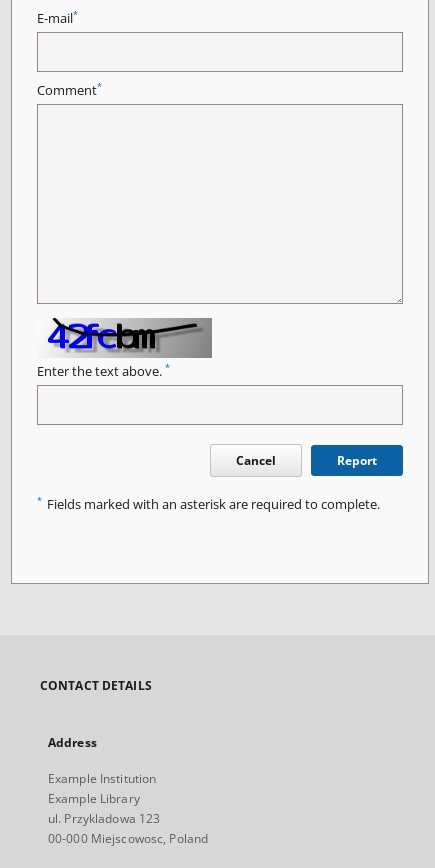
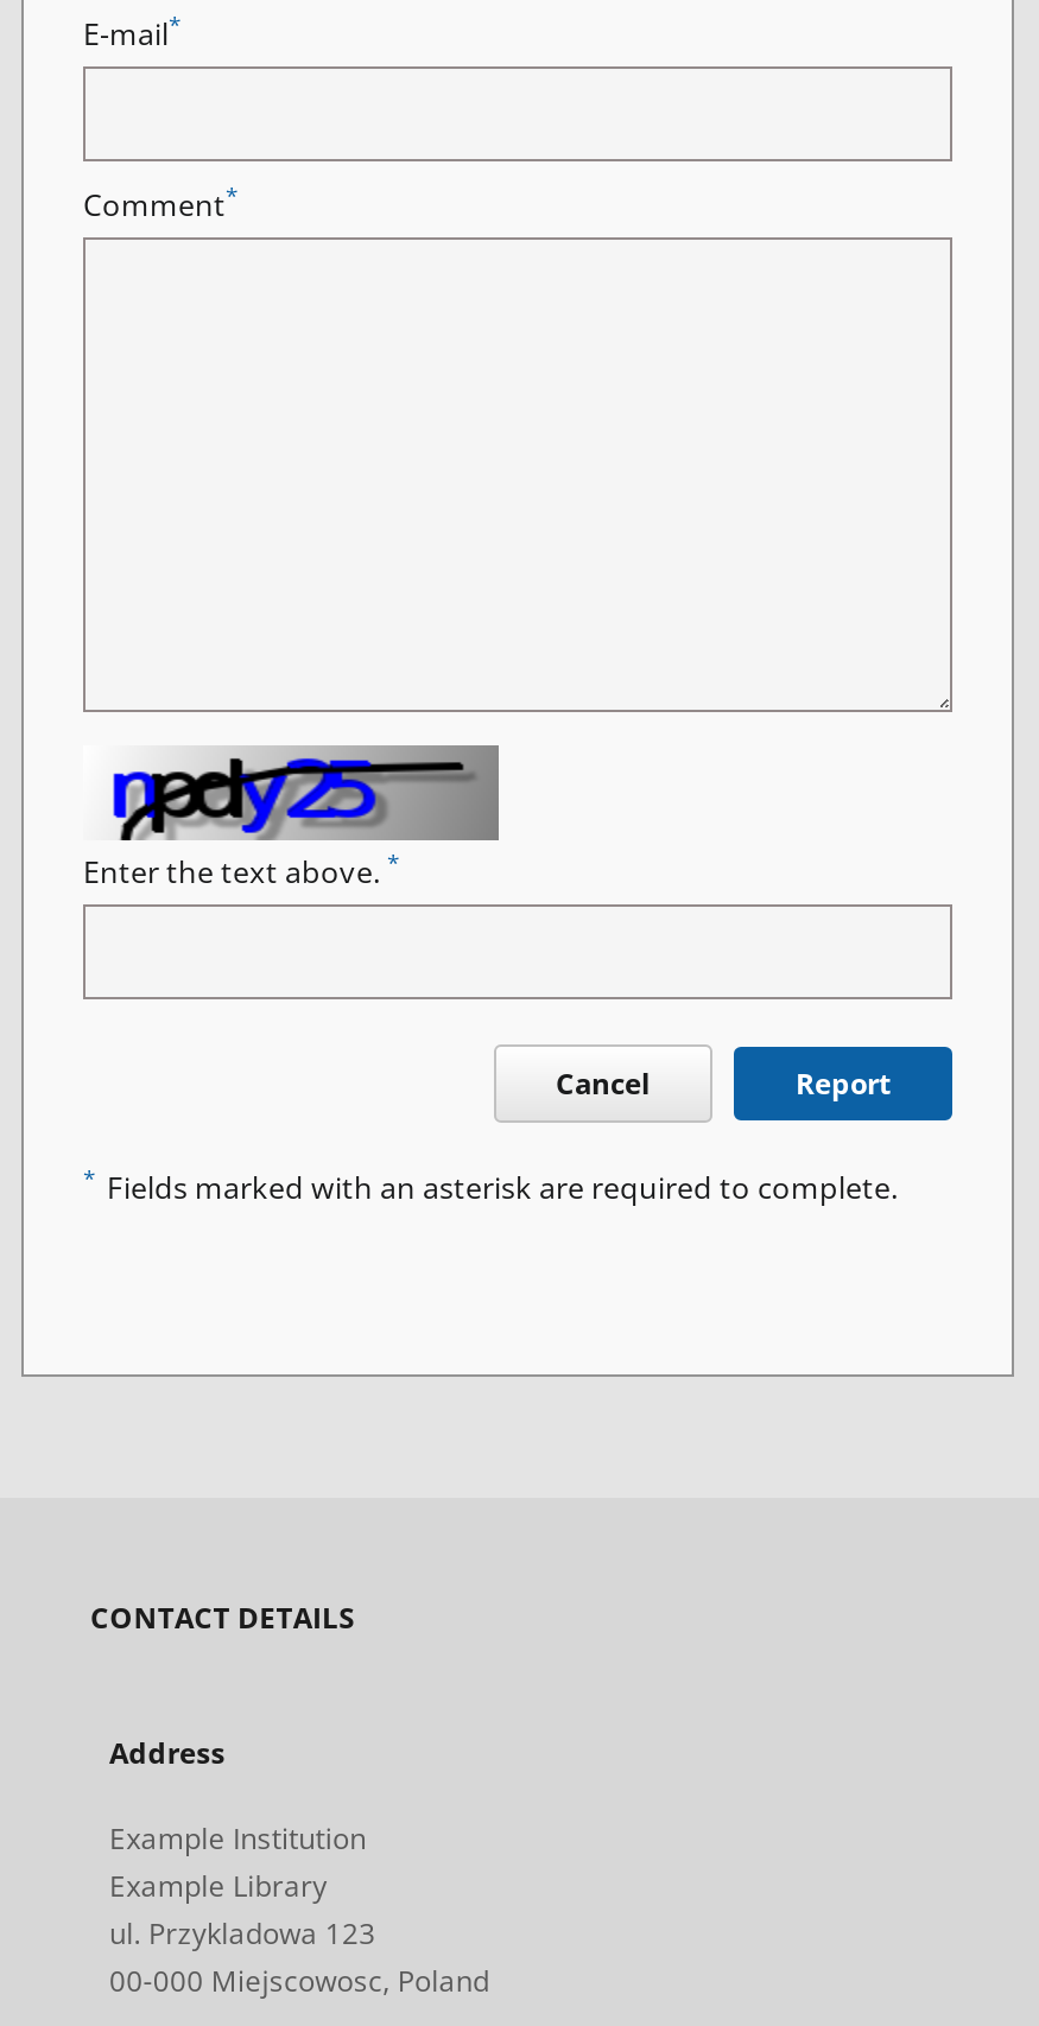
[47,317,173,358] [image] -> [109,745,404,843] [image]

